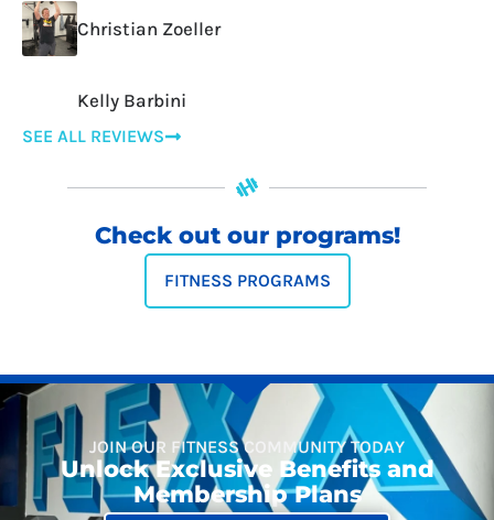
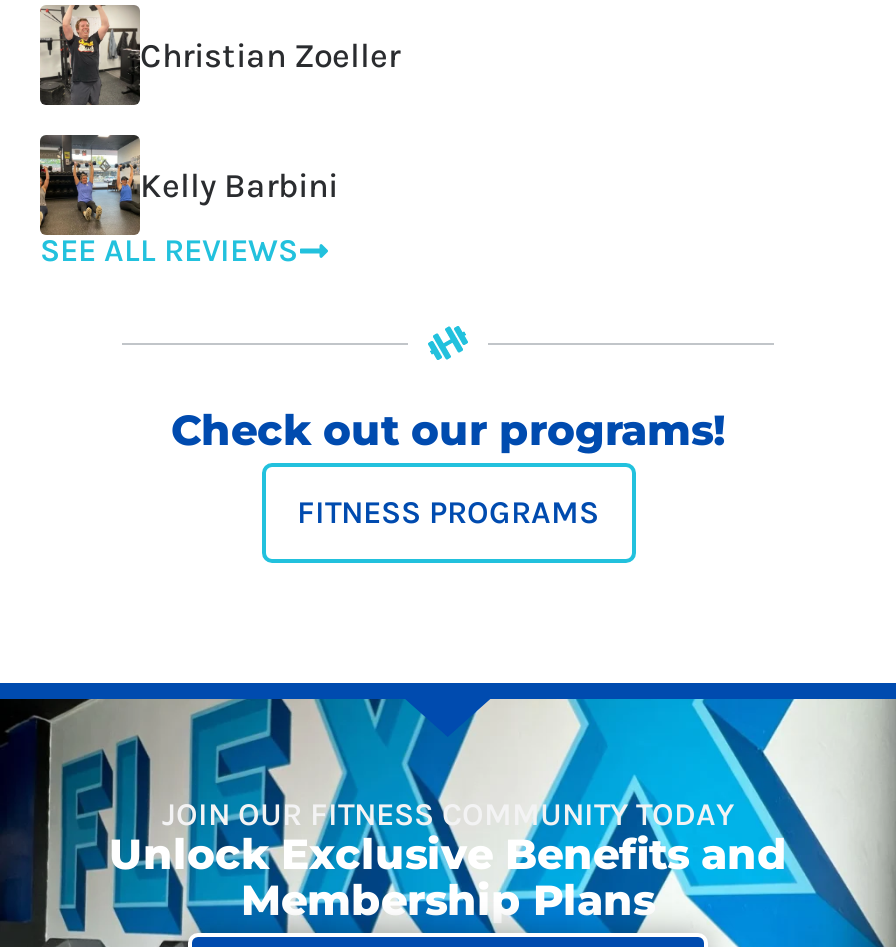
none -> [38,133,142,227] [image]

